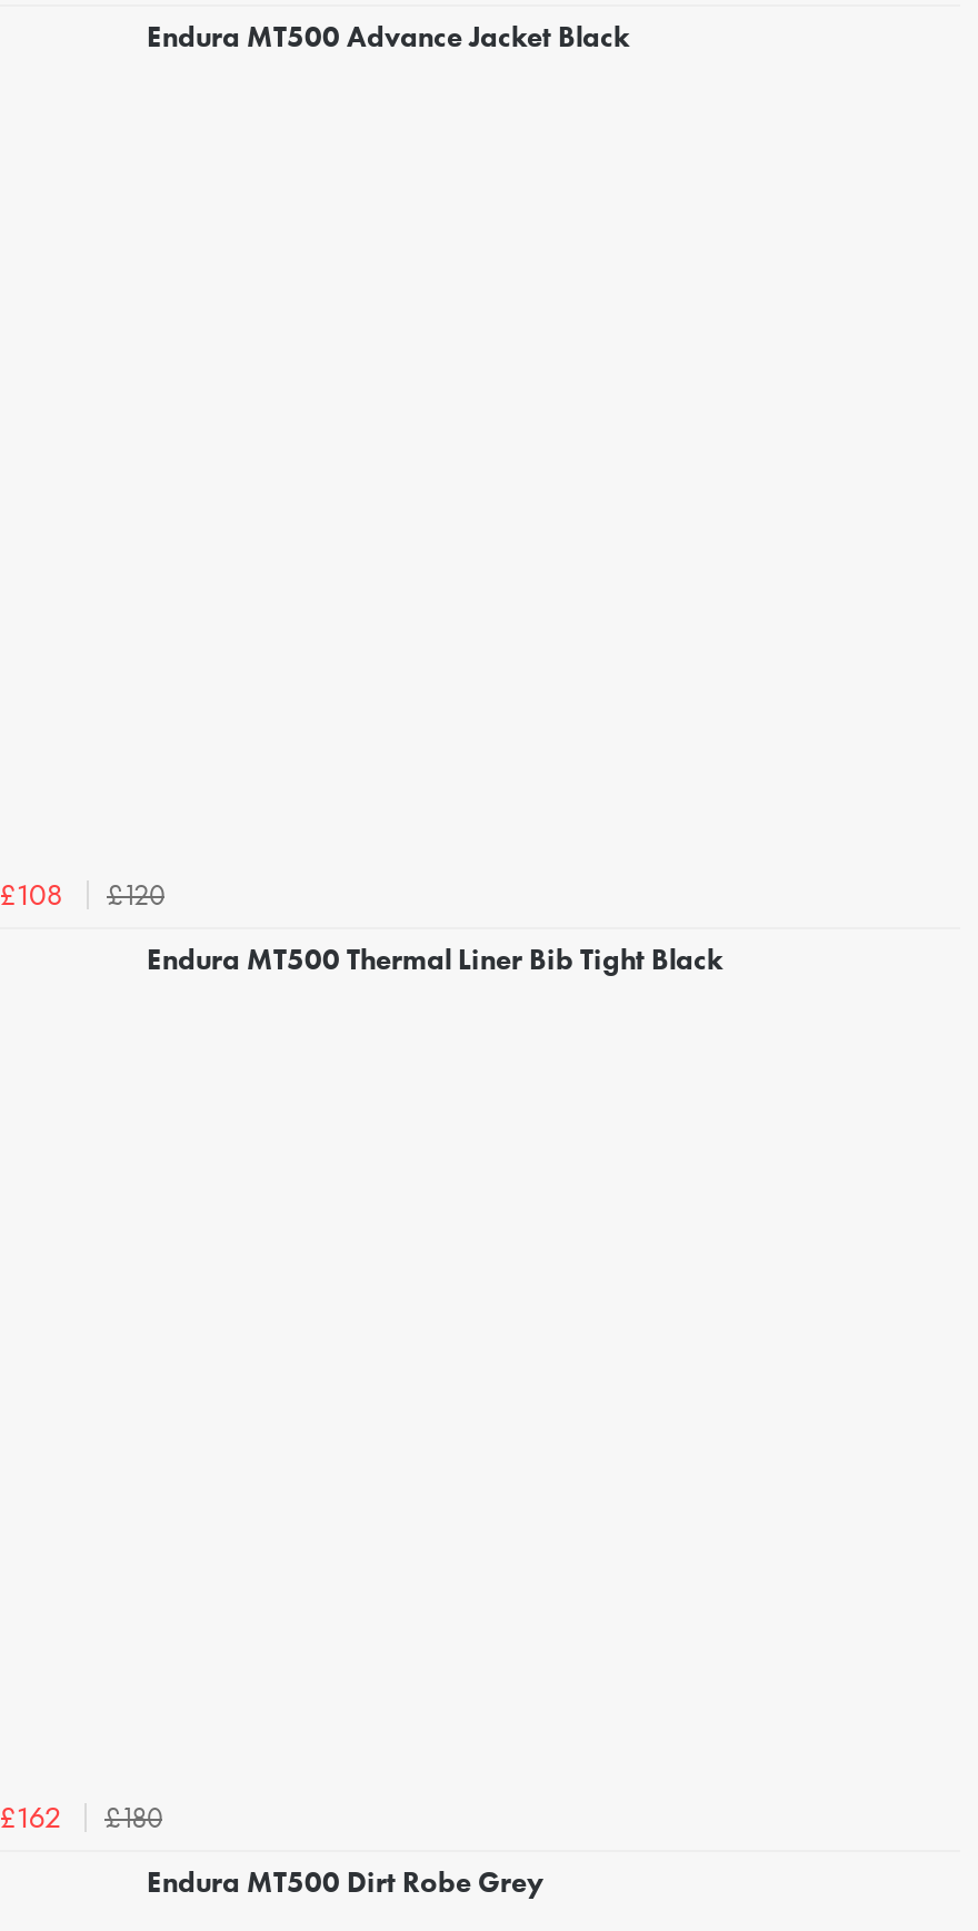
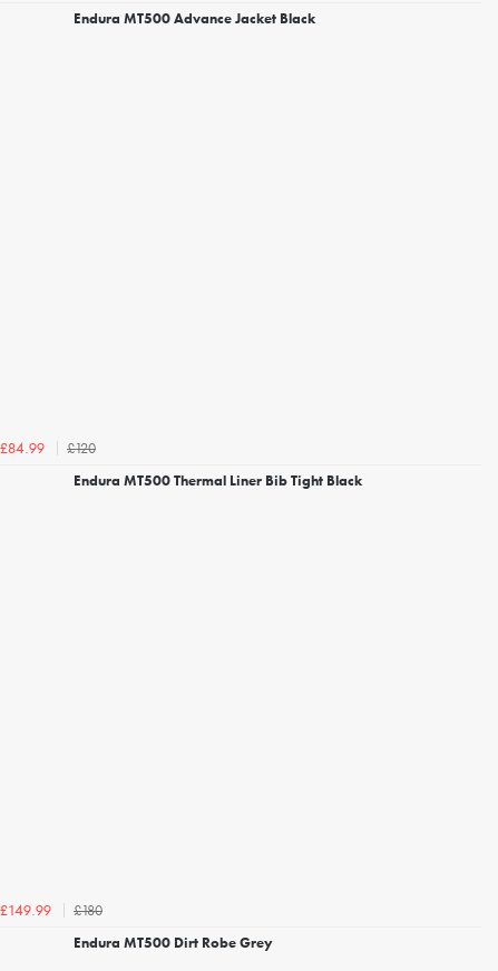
[0,883,62,912] £108 -> [0,442,45,457] £84.99
[0,1799,162,1837] £162 £180 -> [0,901,102,920] £149.99 £180

